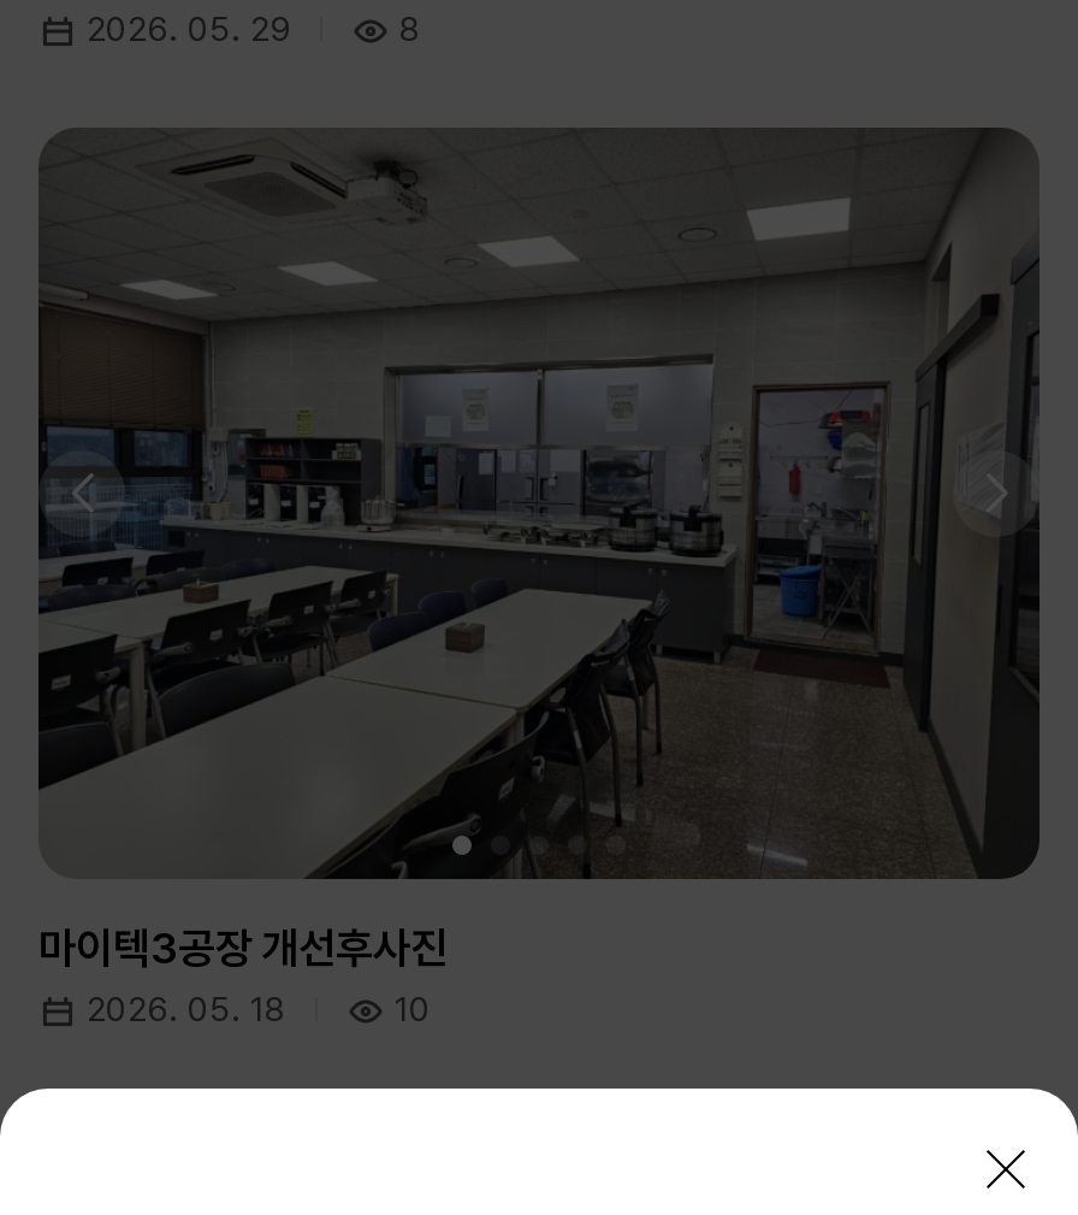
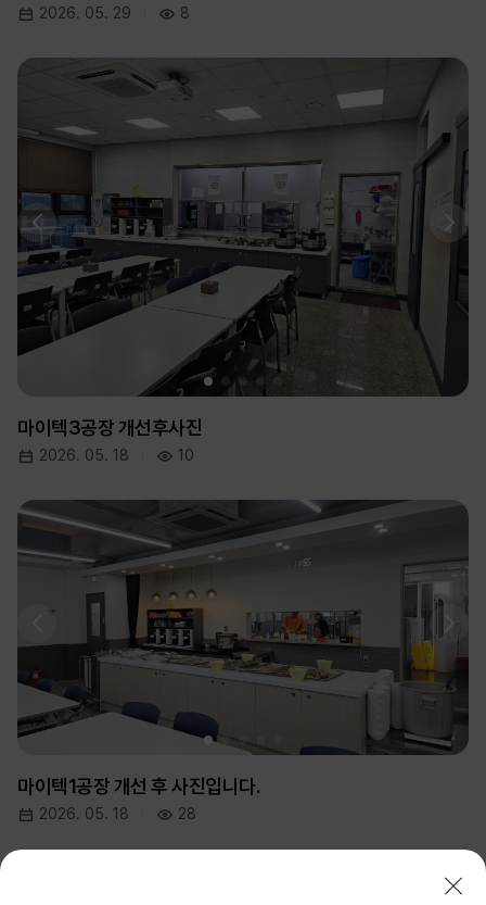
none -> [17,491,466,822] [image] | 마이텍1공장 개선 후 사진입니다. | 2026. 05. 18 | 28

